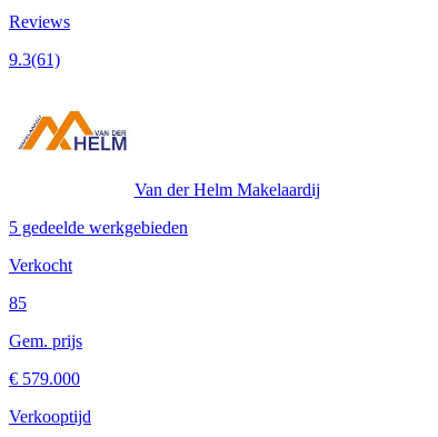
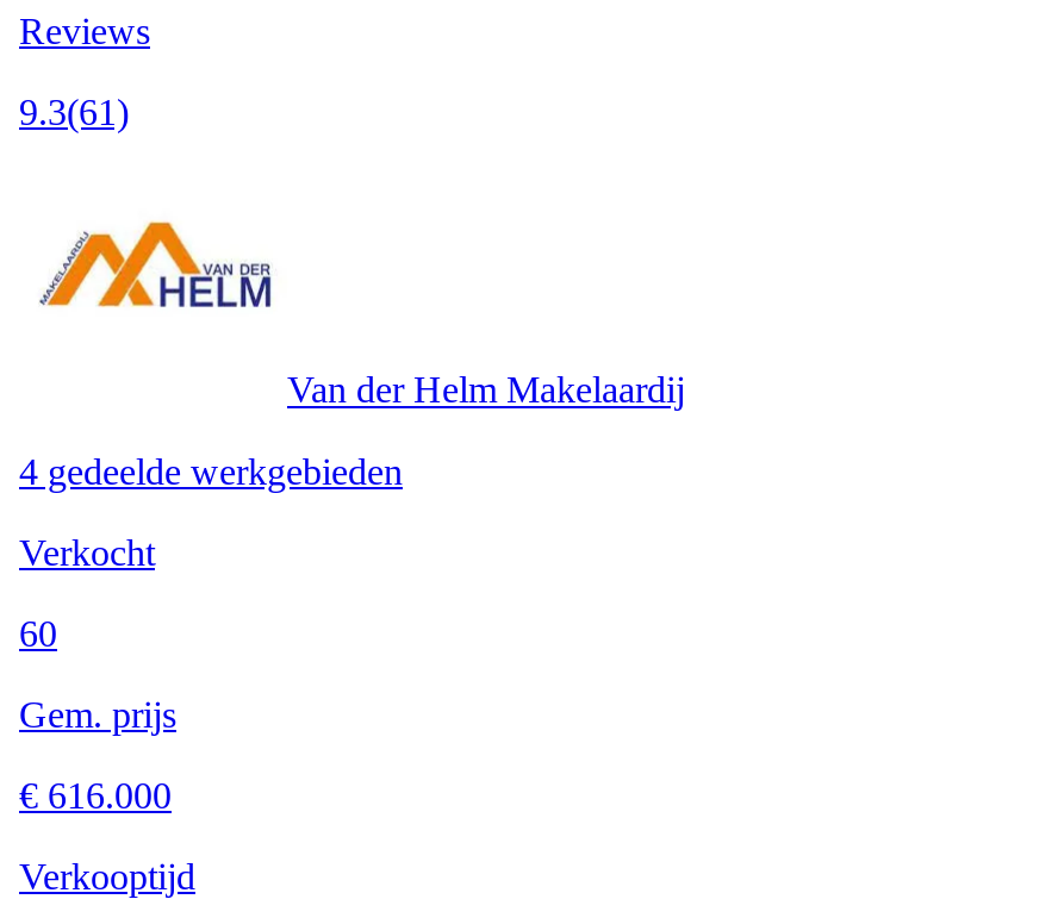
[9,218,188,237] 5 gedeelde werkgebieden -> [19,451,403,492] 4 gedeelde werkgebieden
[9,293,27,312] 85 -> [19,613,57,653] 60
[9,369,80,388] € 579.000 -> [19,775,172,815] € 616.000

